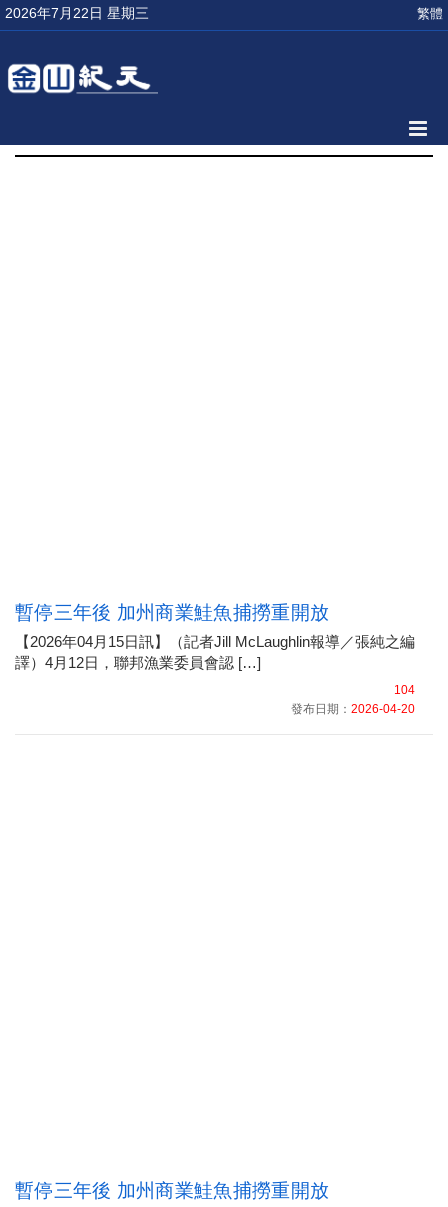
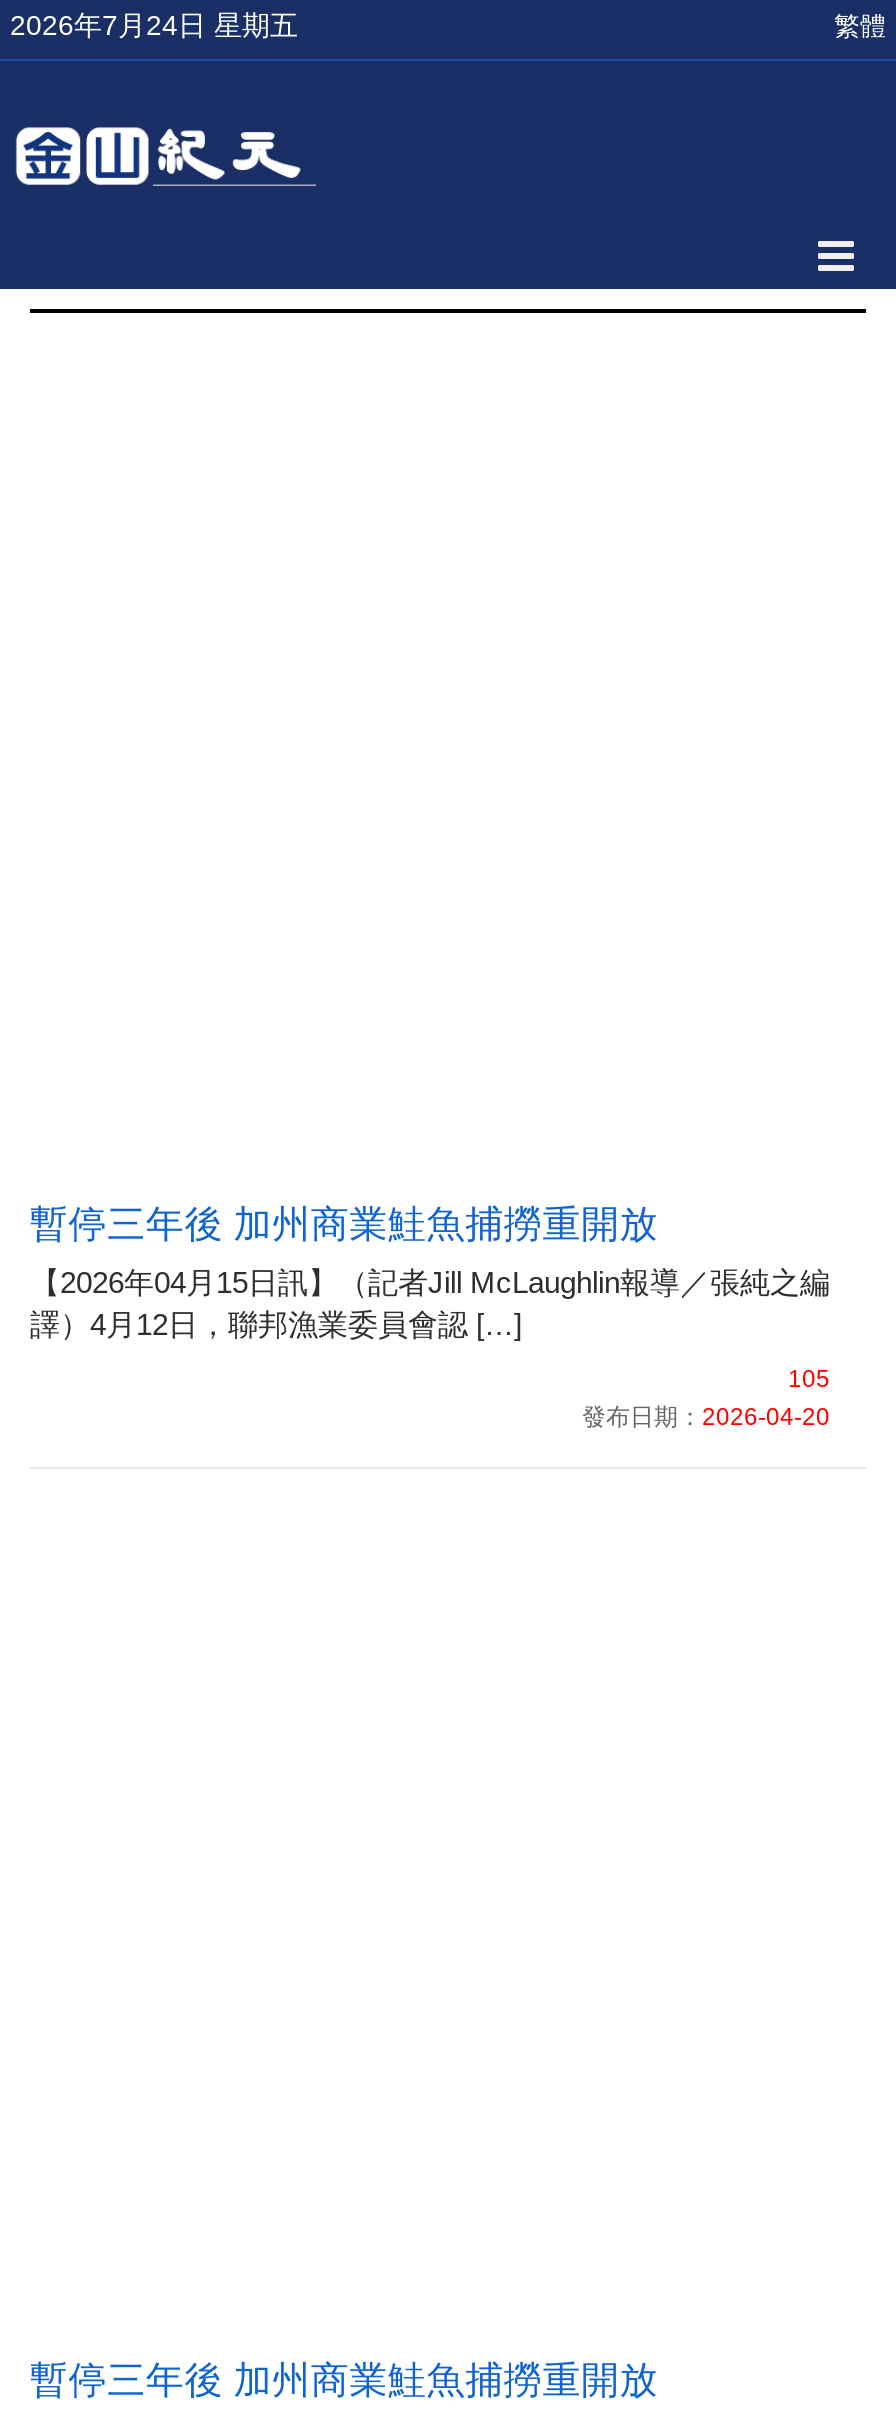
[5,5,149,21] 2026年7月22日 星期三 -> [10,9,298,41] 2026年7月24日 星期五
[394,683,415,697] 104 -> [788,1365,830,1393] 105

